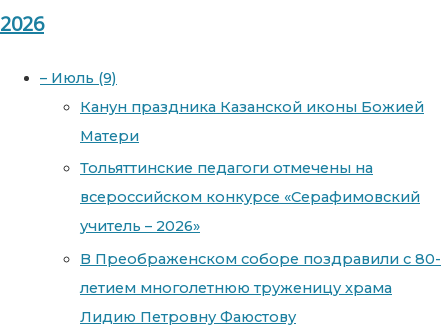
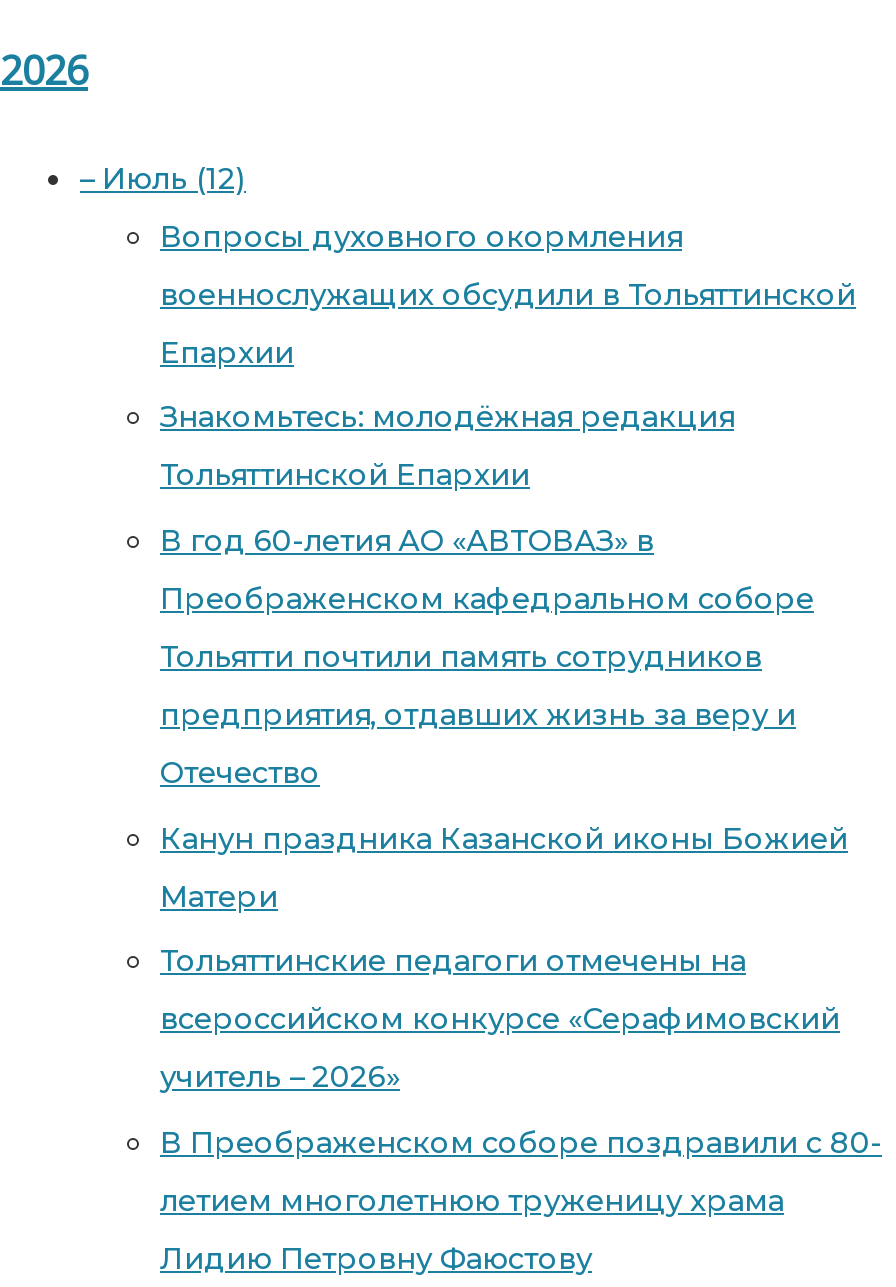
[40,69,117,87] – Июль (9) -> [80,161,856,791] – Июль (12) | Вопросы духовного окормления | военнослужащих обсудили в Тольяттинской | Епархии | Знакомьтесь: молодёжная редакция | Тольяттинской Епархии | В год 60-летия АО «АВТОВАЗ» в | Преображенском кафедральном соборе | Тольятти почтили память сотрудников | предприятия, отдавших жизнь за веру и | Отечество

